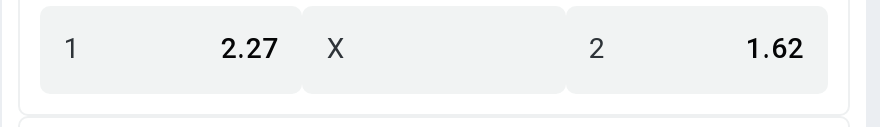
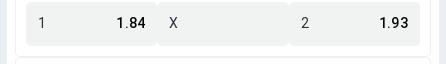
[221,32,345,64] 2.27 X -> [116,15,179,31] 1.84 X
[746,32,804,64] 1.62 -> [379,15,408,31] 1.93

